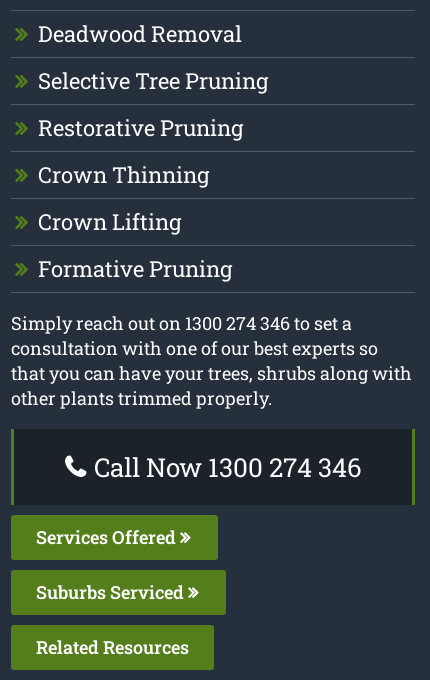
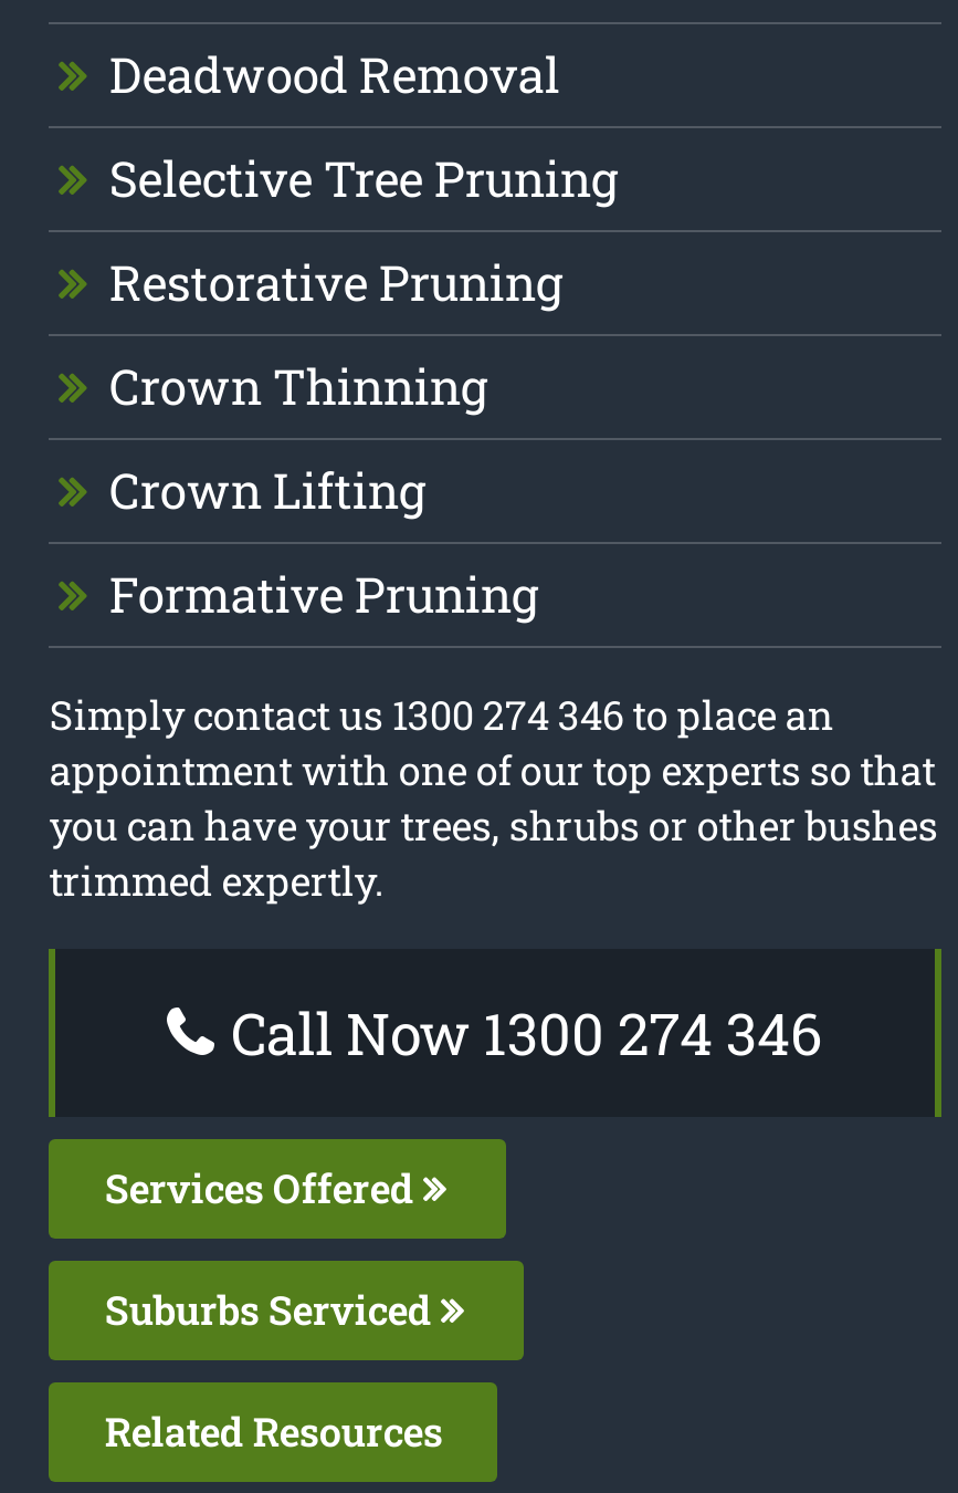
[11,311,412,410] Simply reach out on 1300 274 346 to set a | consultation with one of our best experts so | that you can have your trees, shrubs along with | other plants trimmed properly. -> [50,688,938,907] Simply contact us 1300 274 346 to place an | appointment with one of our top experts so that | you can have your trees, shrubs or other bushes | trimmed expertly.

